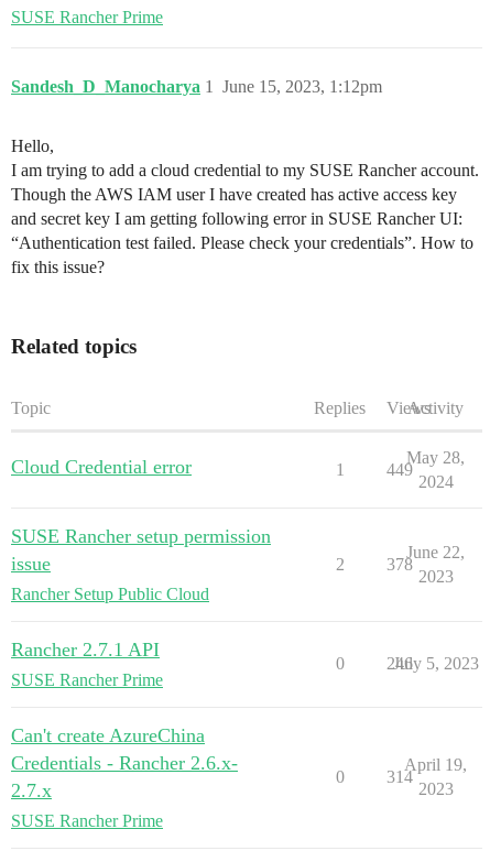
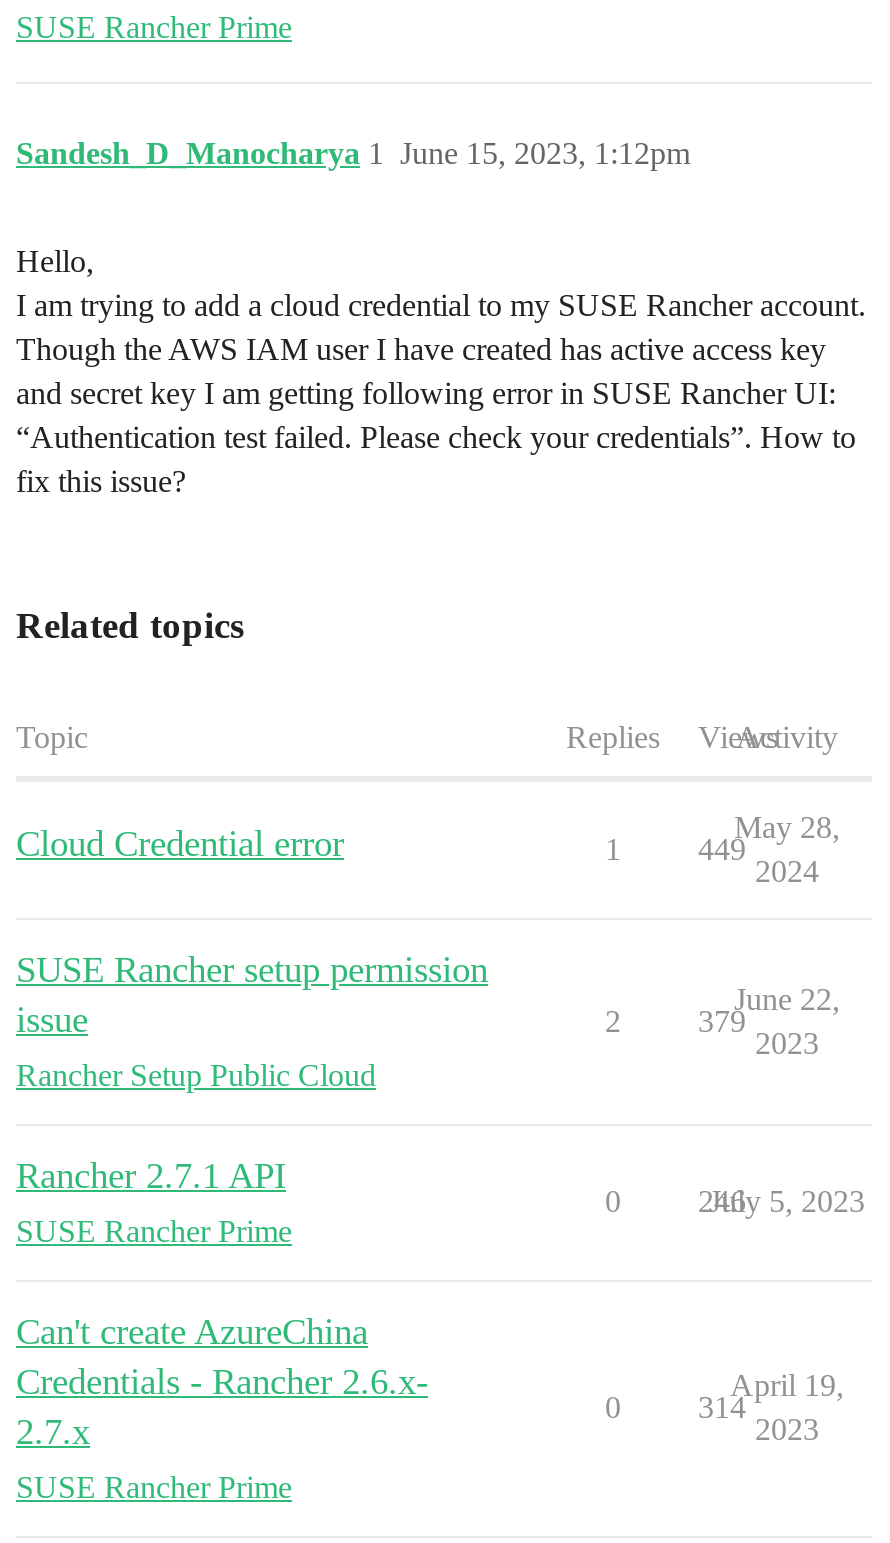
[386,555,413,574] 378 -> [698,1004,746,1038] 379

